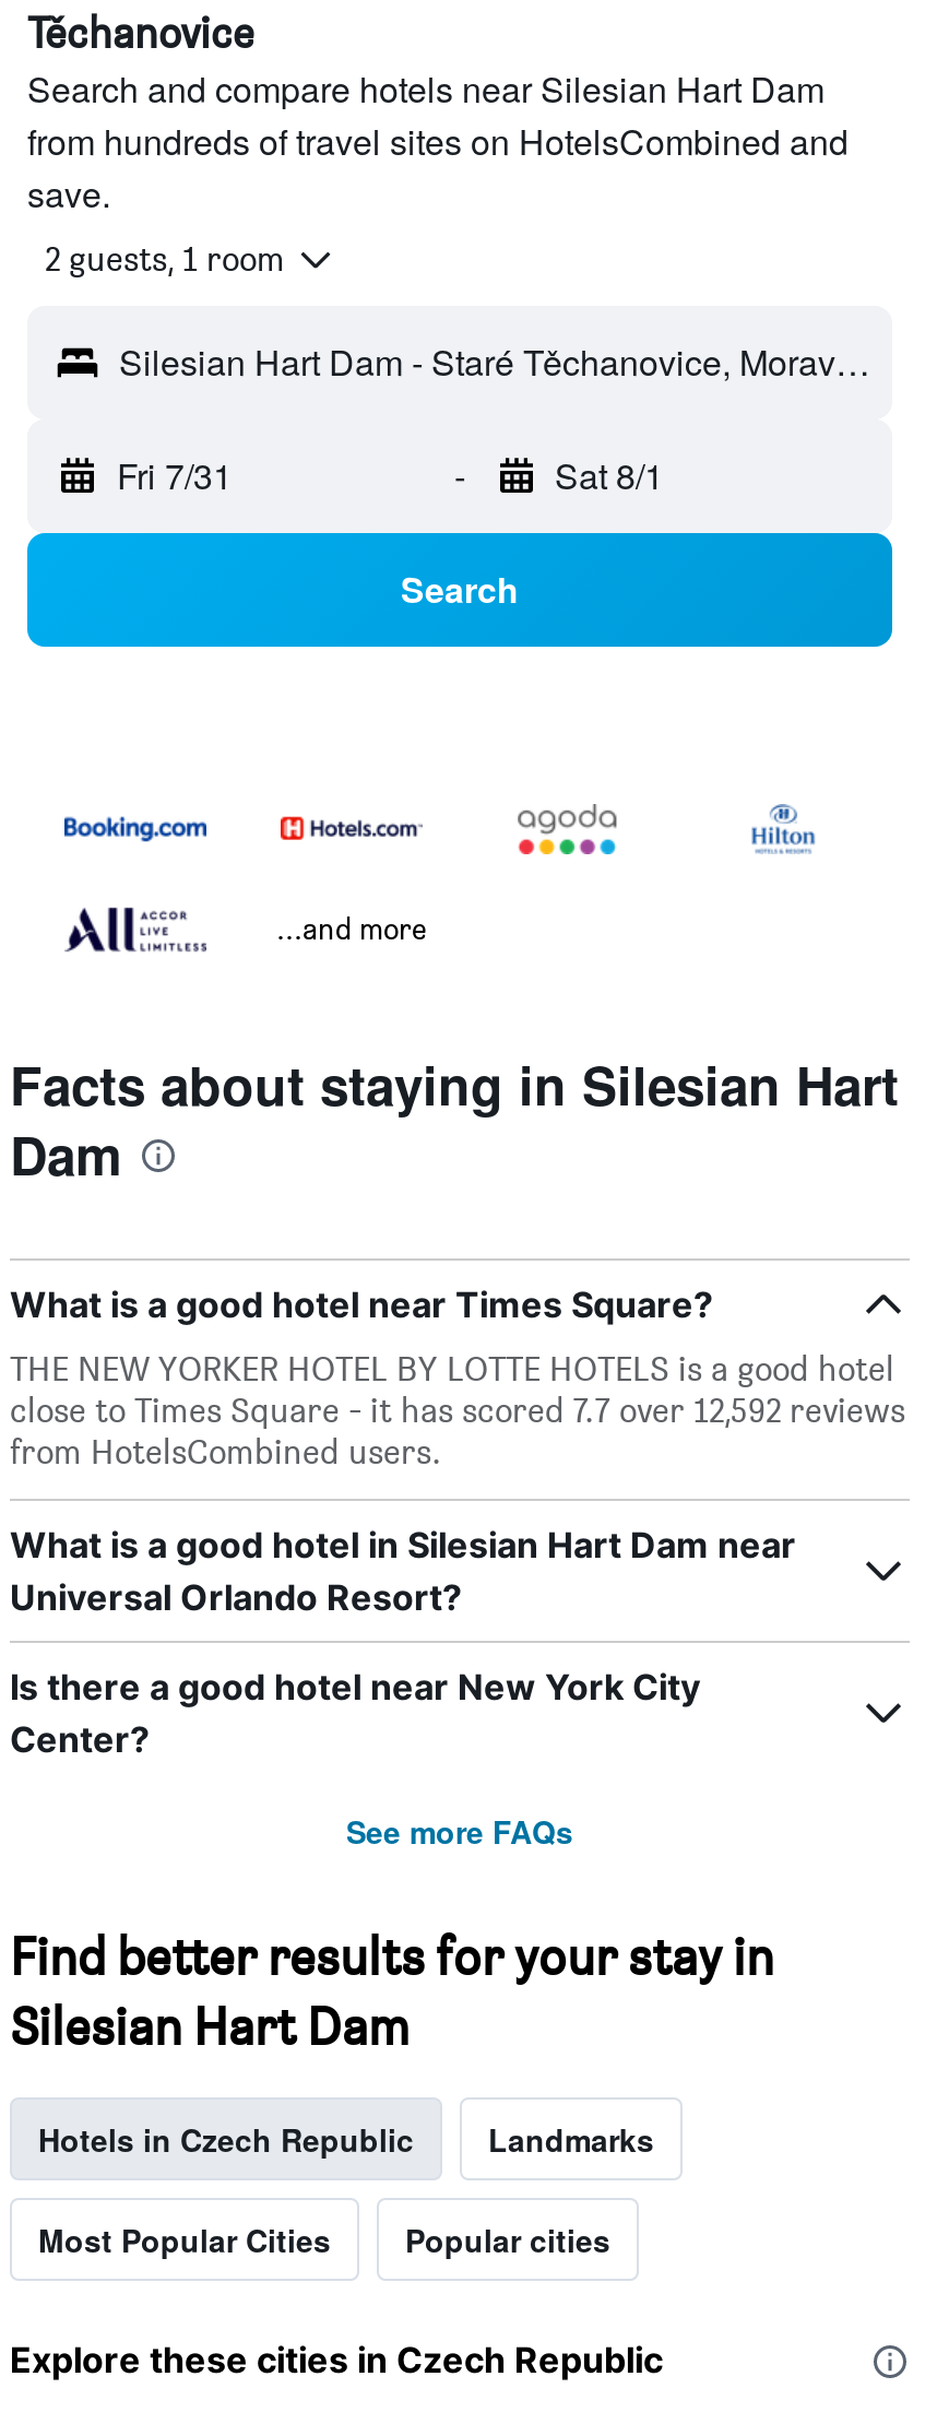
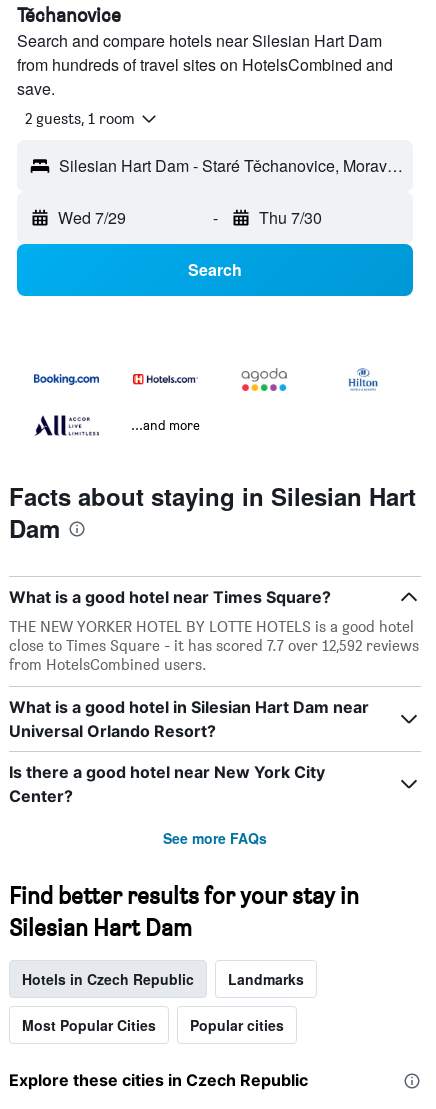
[117,451,233,501] Fri 7/31 -> [58,206,126,229] Wed 7/29
[555,451,664,501] Sat 8/1 -> [258,206,321,229] Thu 7/30

